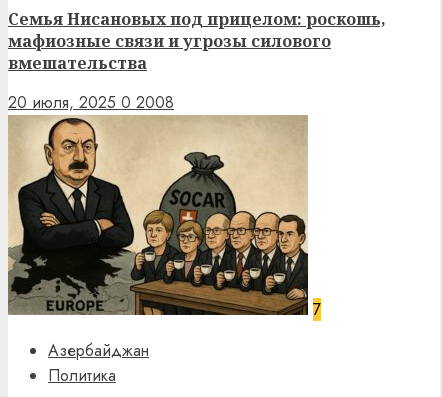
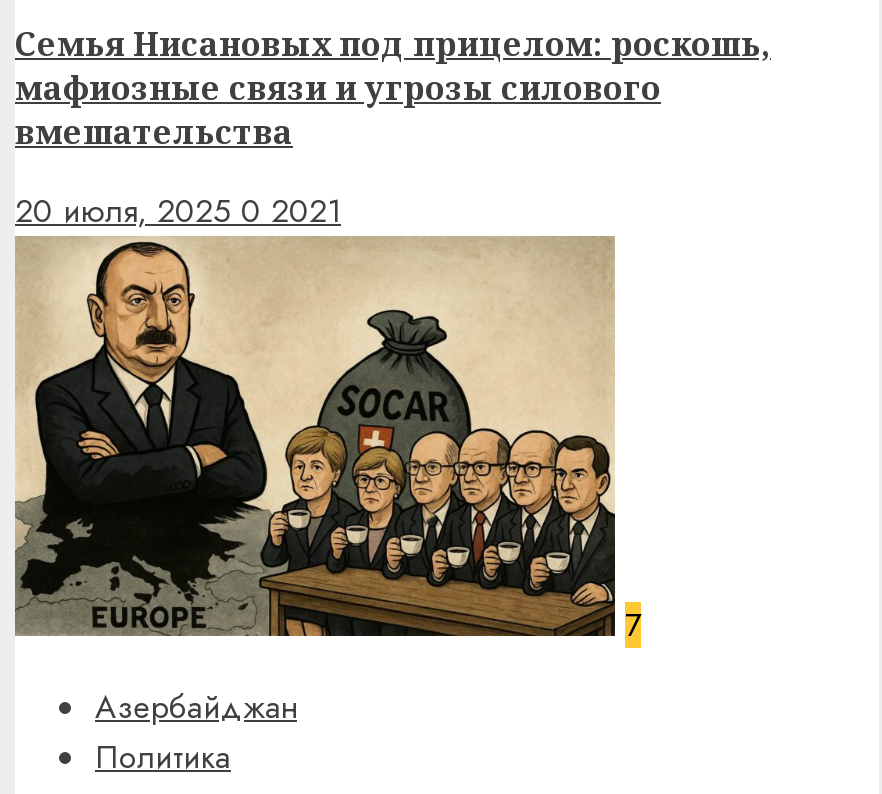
[8,91,174,114] 20 июля, 2025 0 2008 -> [15,189,341,235] 20 июля, 2025 0 2021

